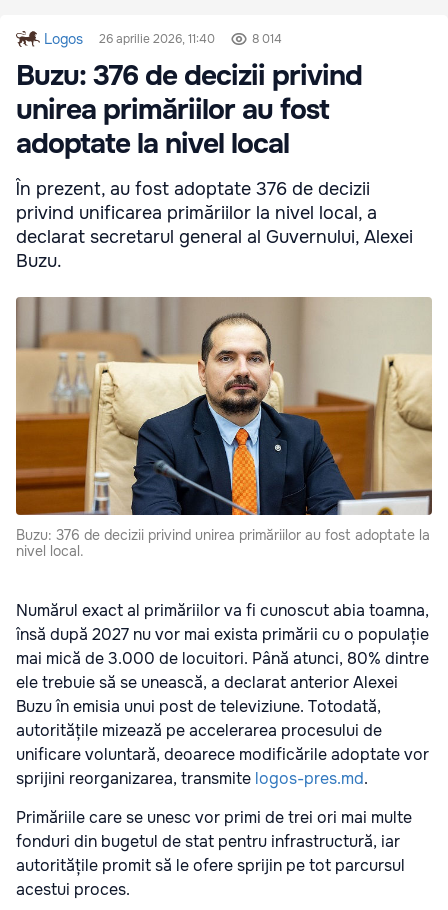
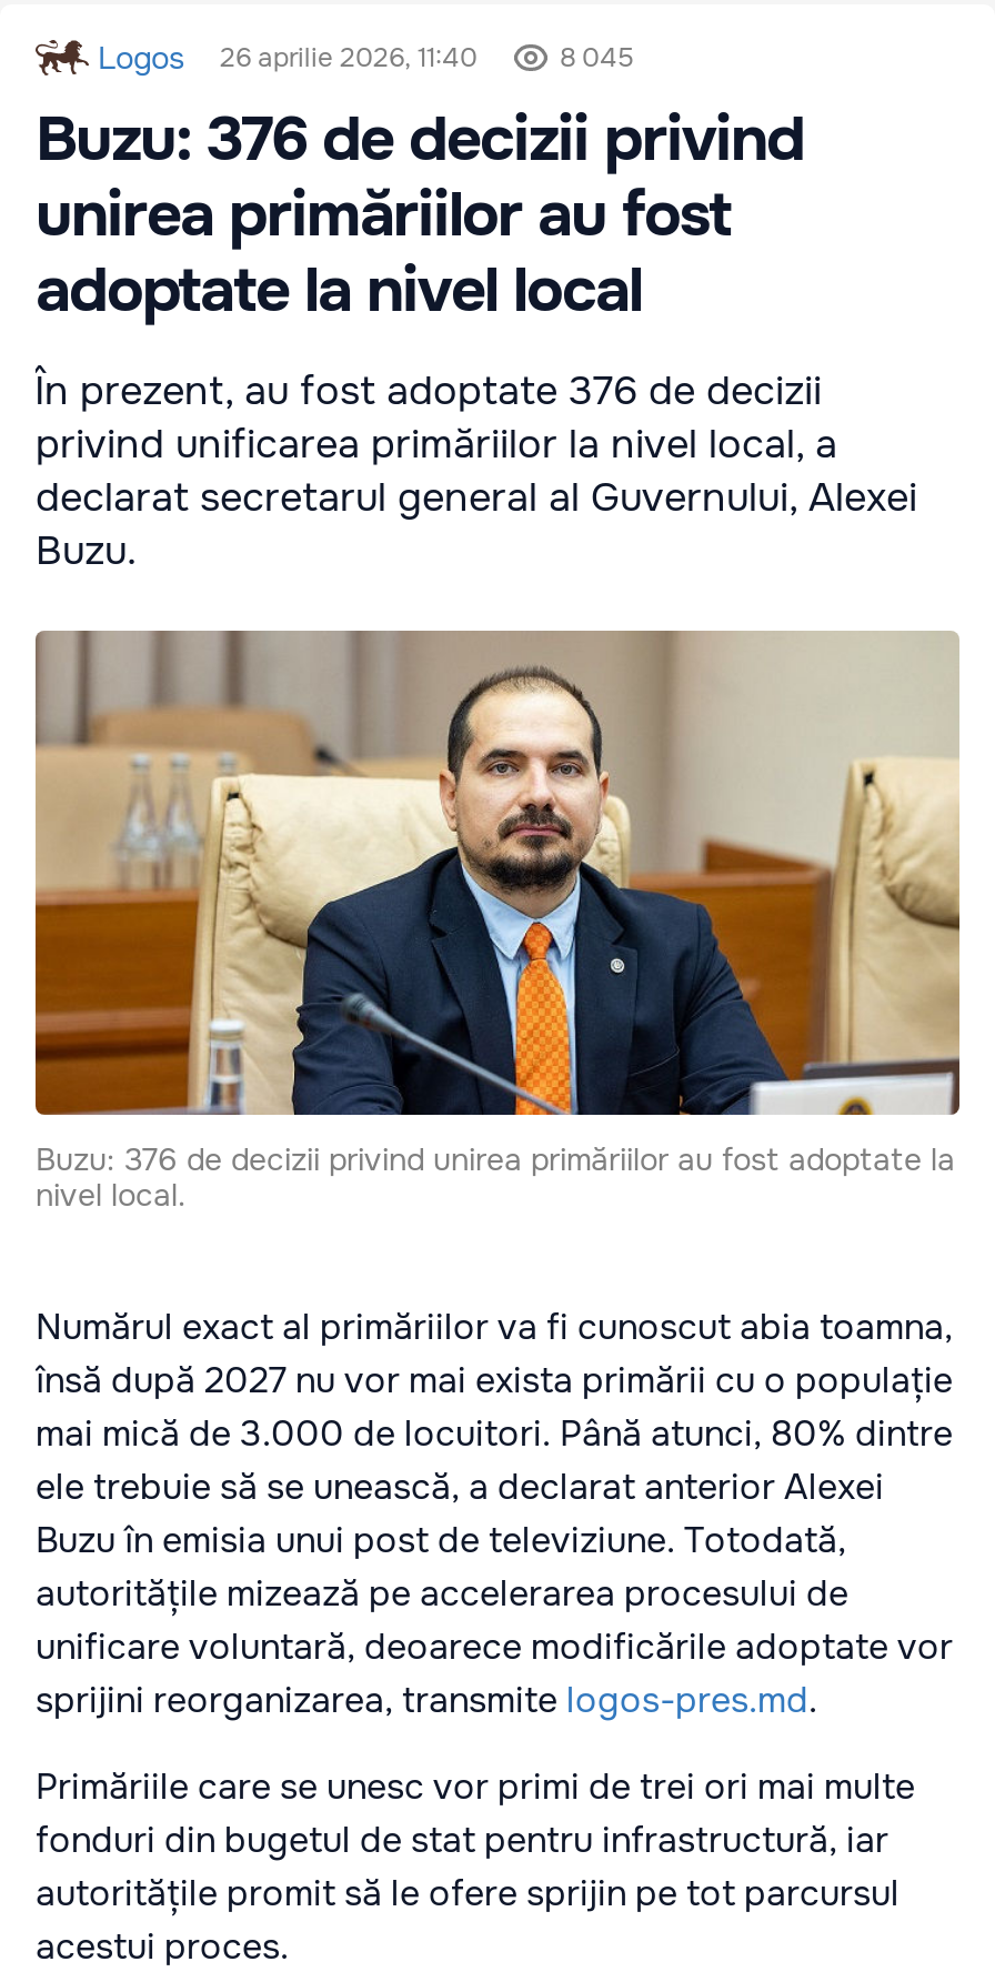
[252,31,282,47] 8 014 -> [560,40,633,76] 8 045

